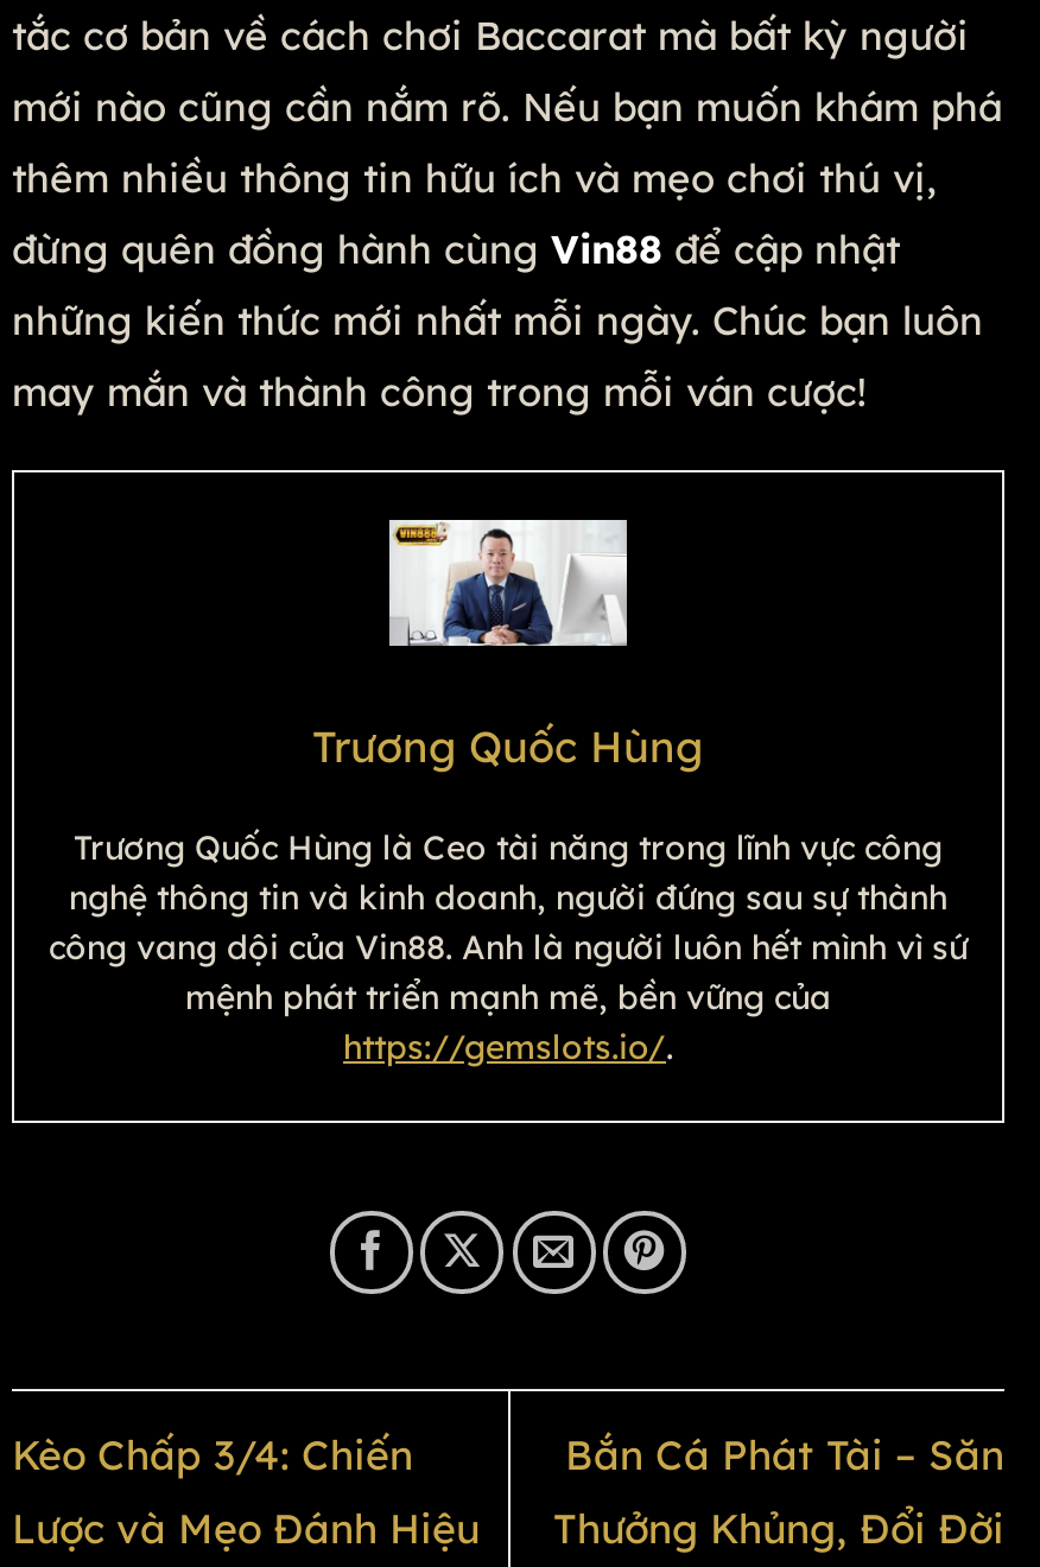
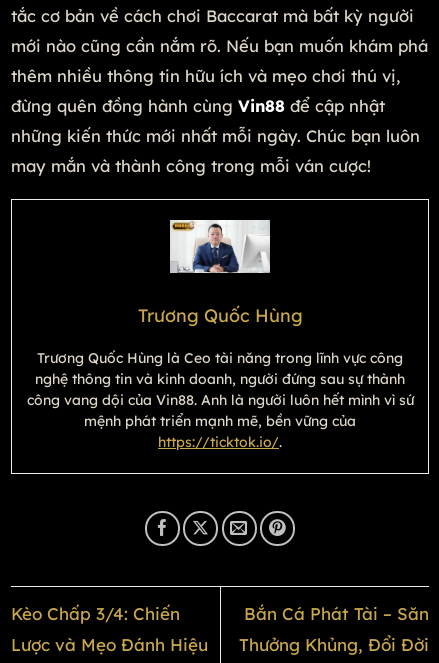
[343,1026,673,1068] https://gemslots.io/. -> [158,433,282,451] https://ticktok.io/.

